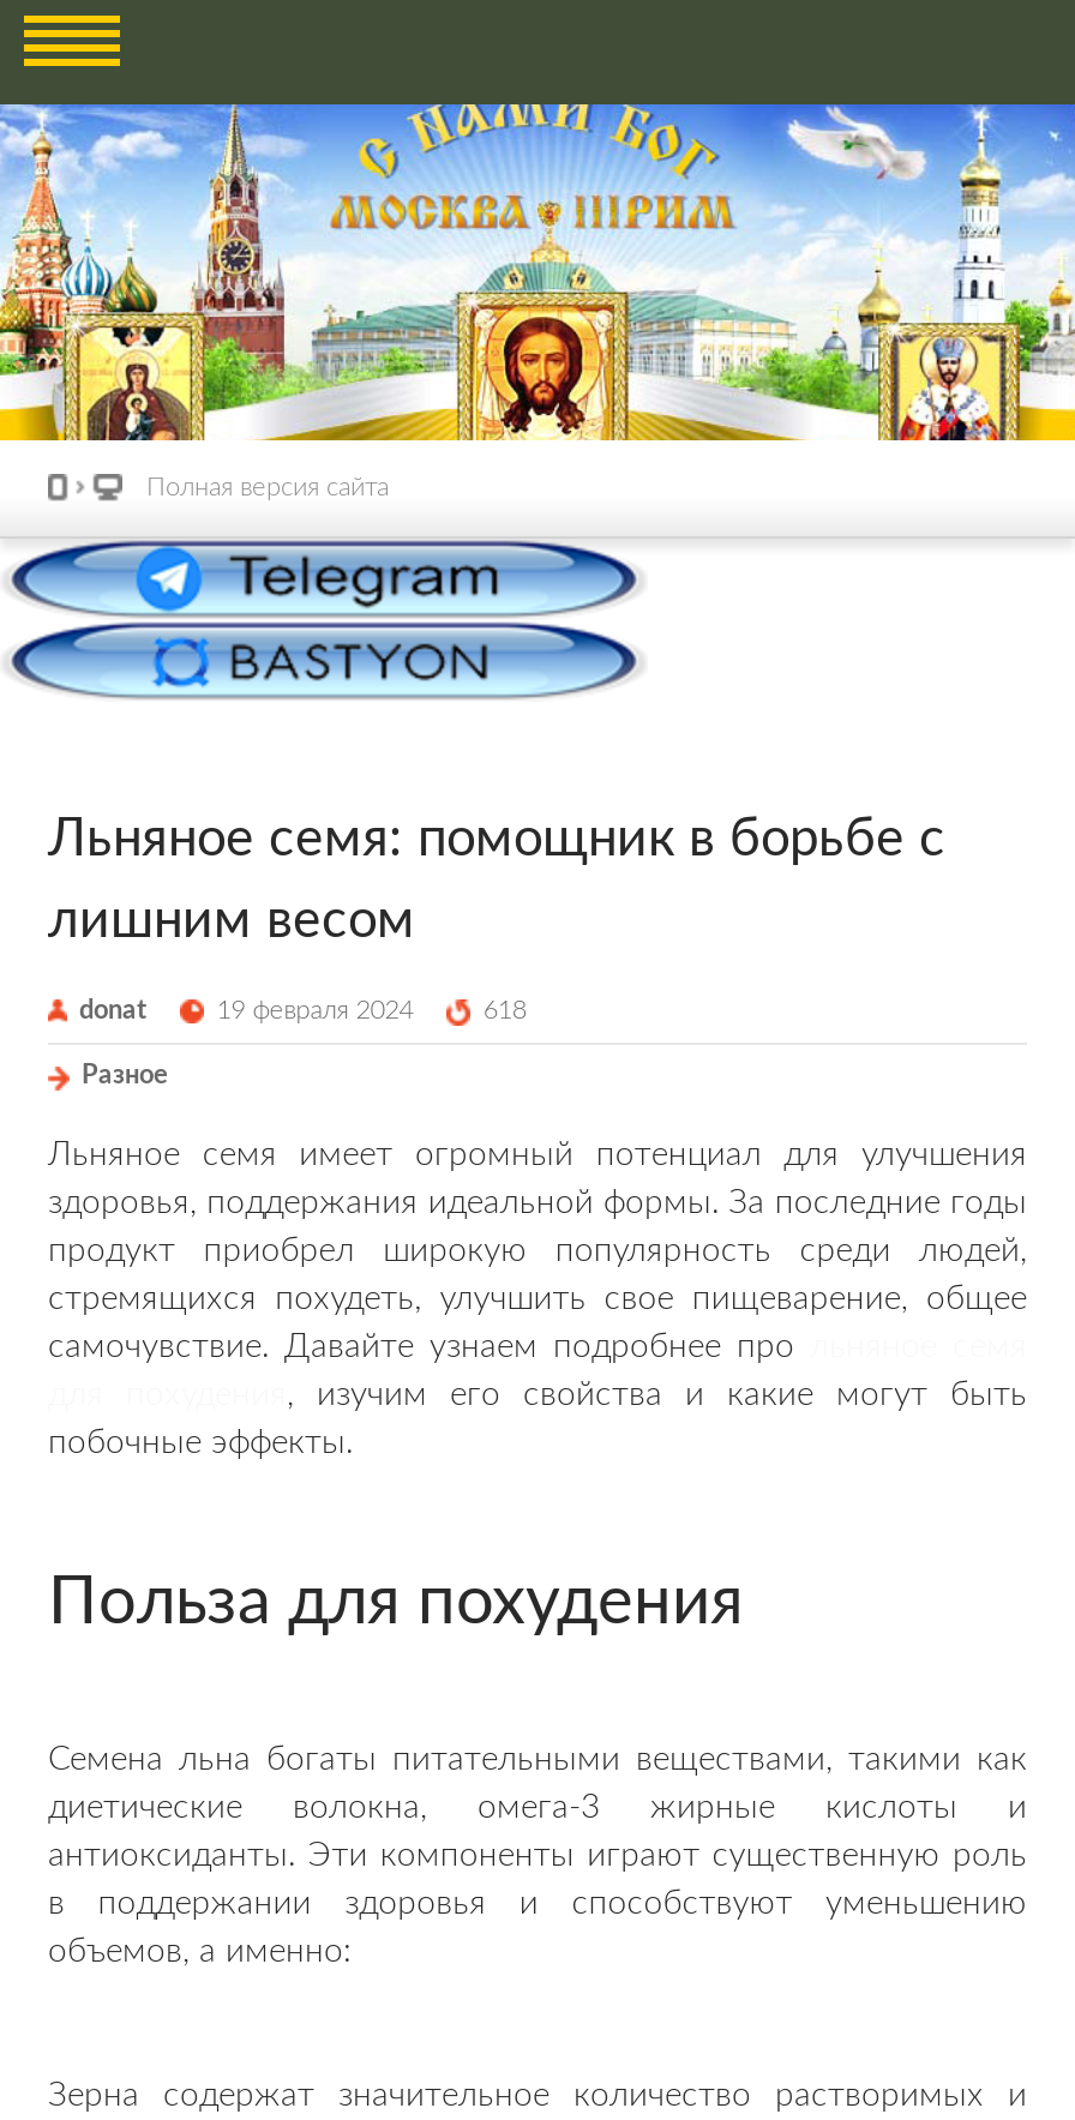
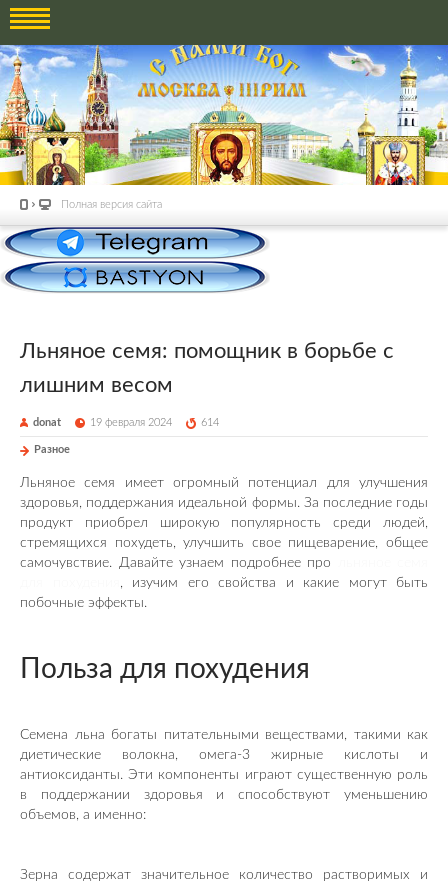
[483,997,526,1023] 618 -> [201,417,219,428] 614

